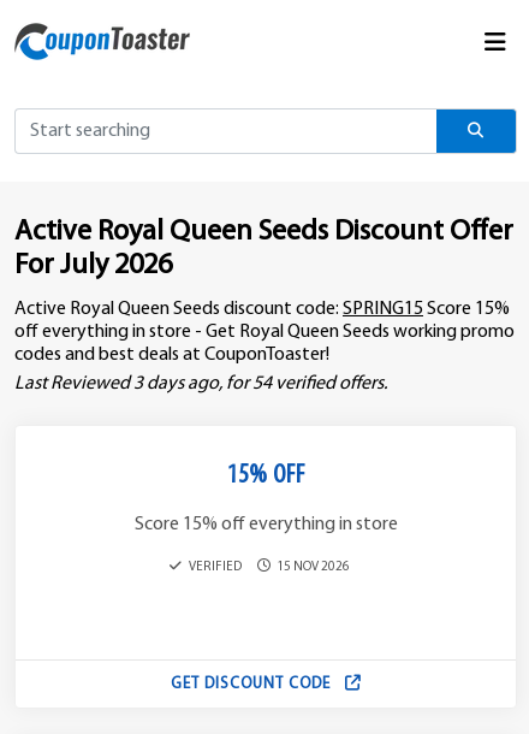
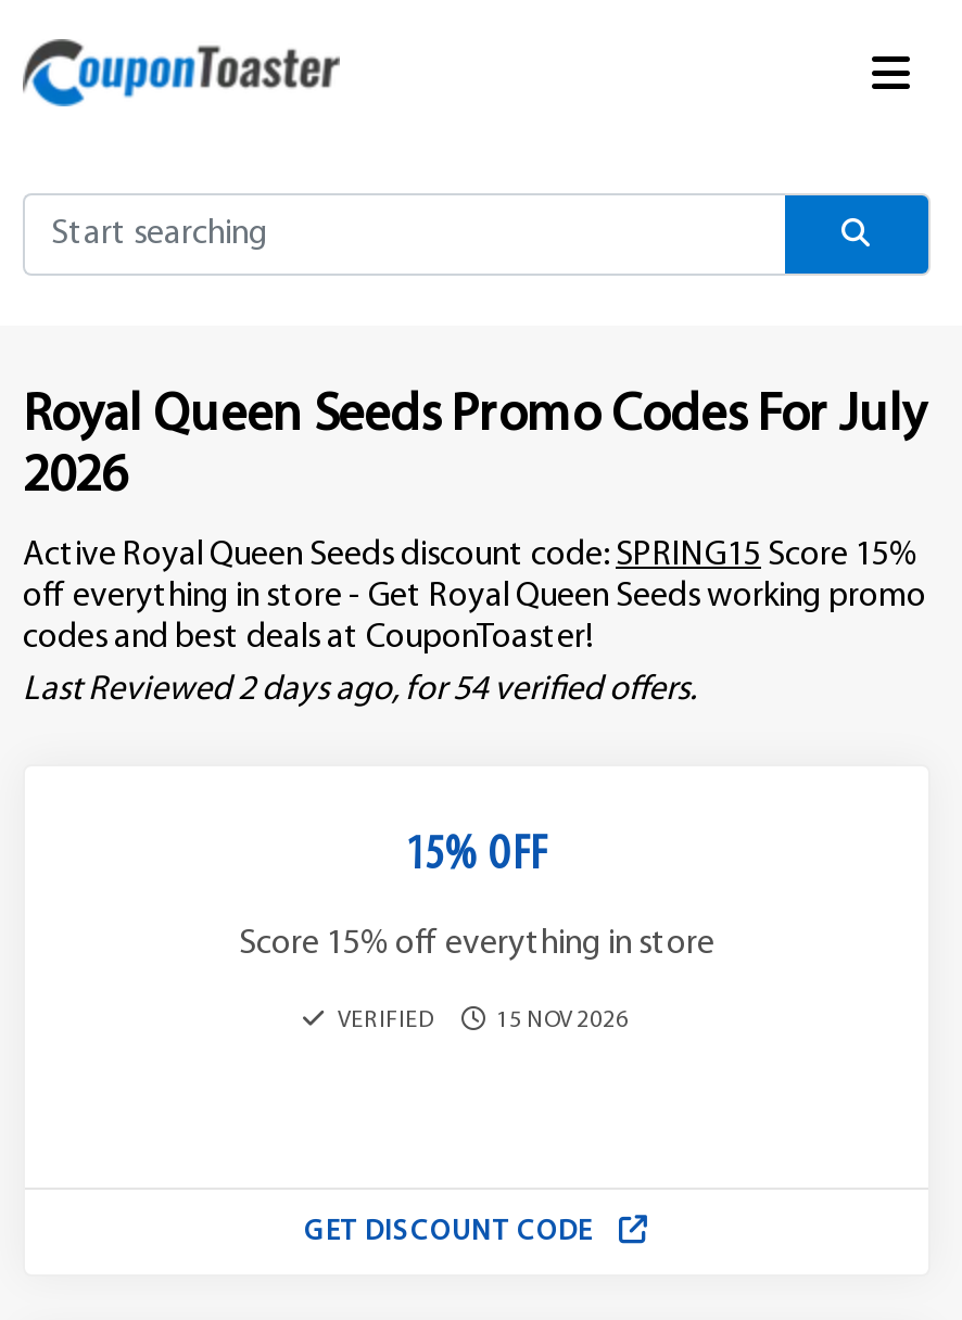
[14,218,513,280] Active Royal Queen Seeds Discount Offer | For July 2026 -> [23,391,926,504] Royal Queen Seeds Promo Codes For July | 2026
[14,374,387,393] Last Reviewed 3 days ago, for 54 verified offers. -> [23,673,696,707] Last Reviewed 2 days ago, for 54 verified offers.

